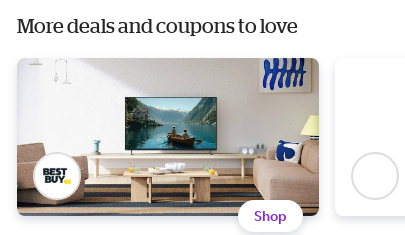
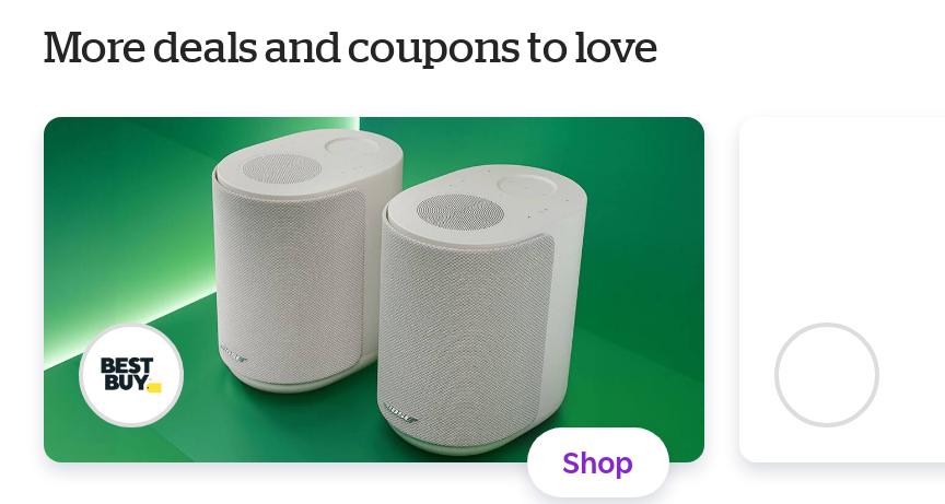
[16,57,320,217] [image] -> [42,115,707,462] [image]

